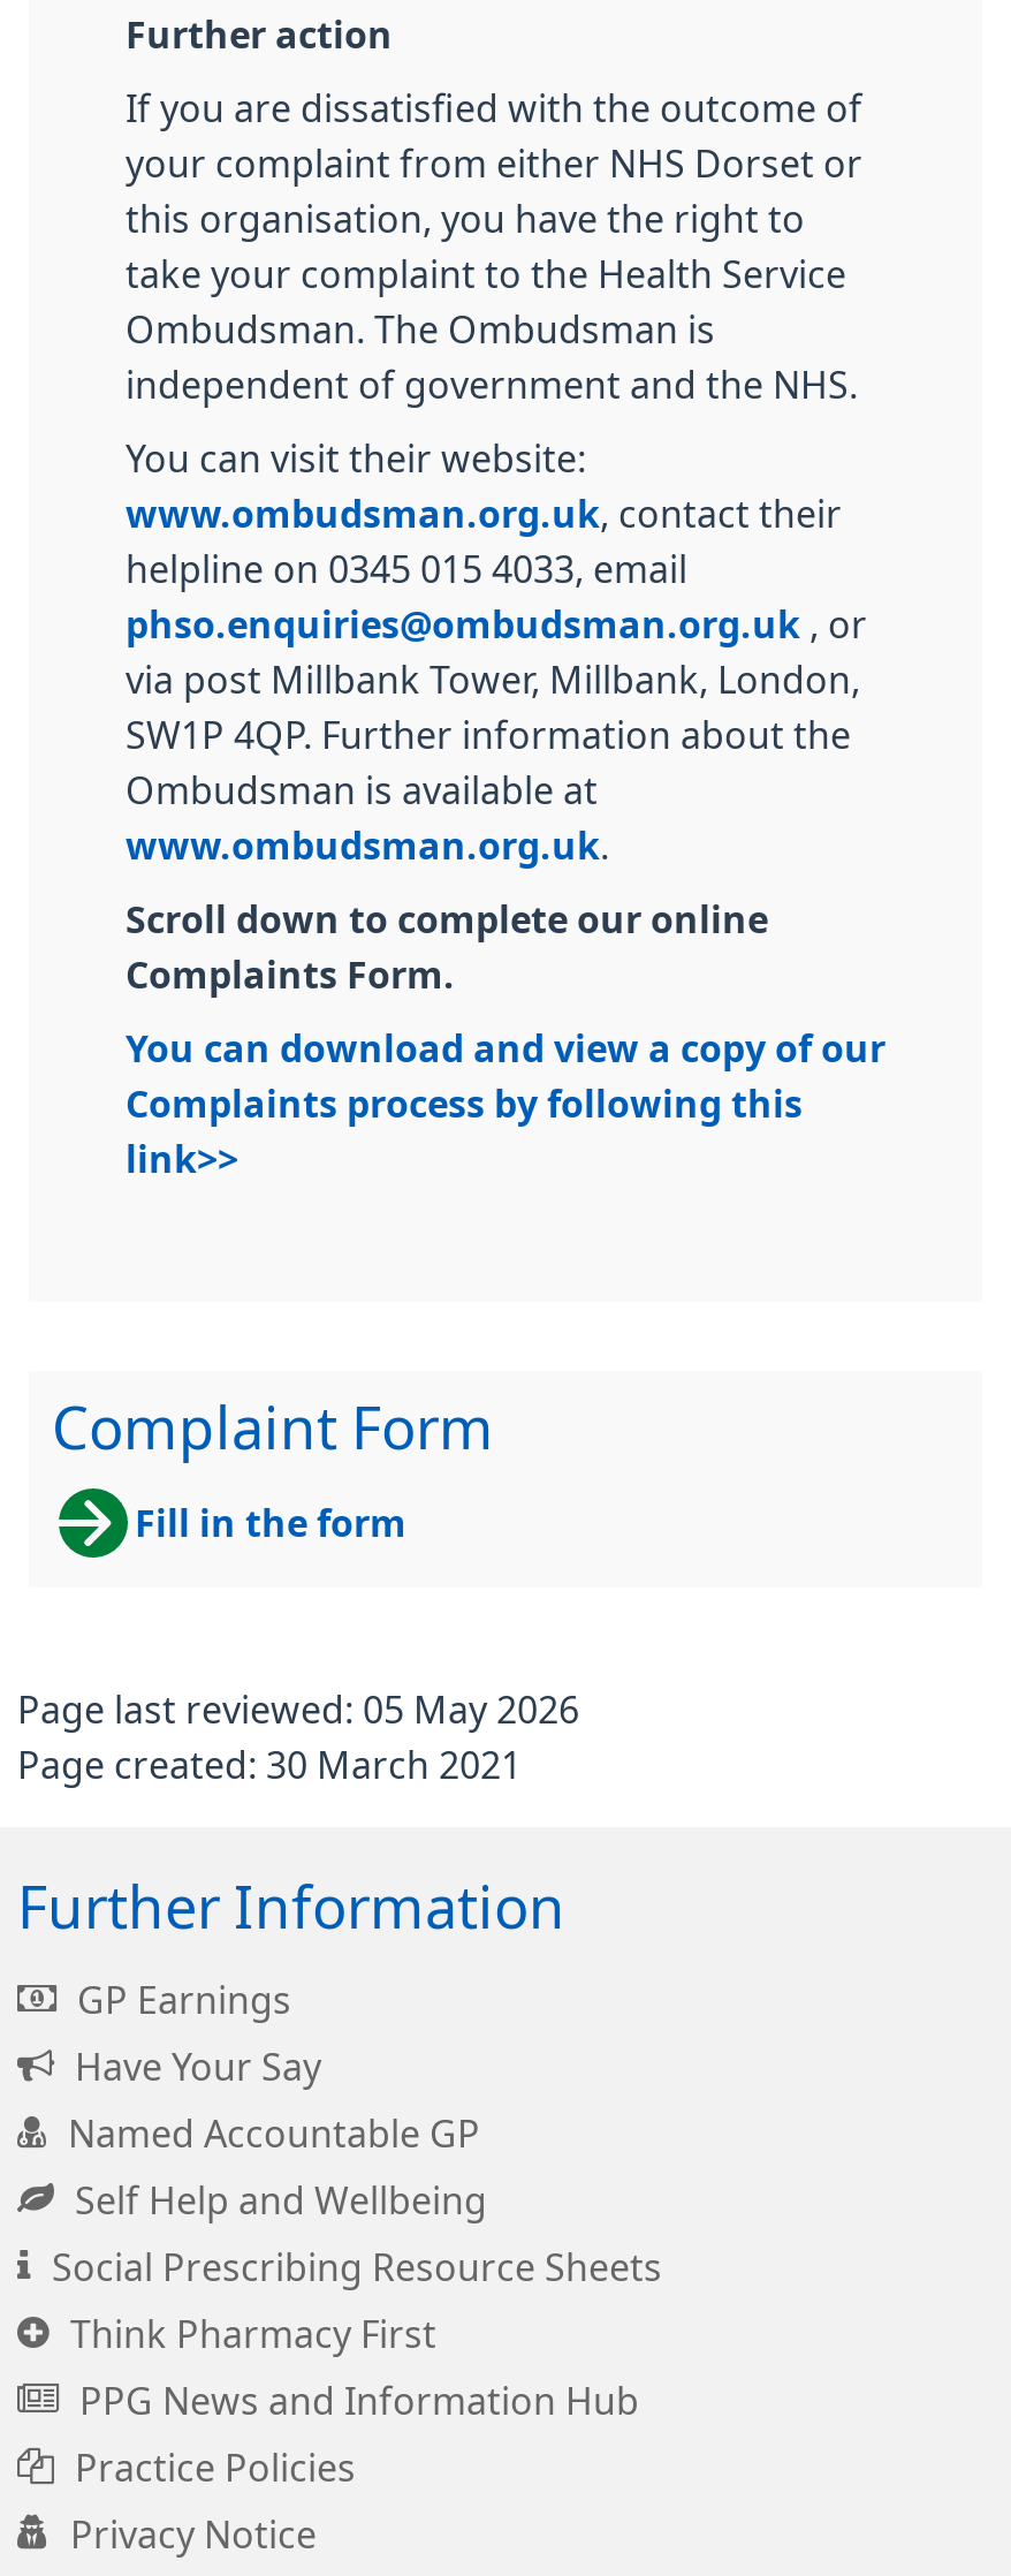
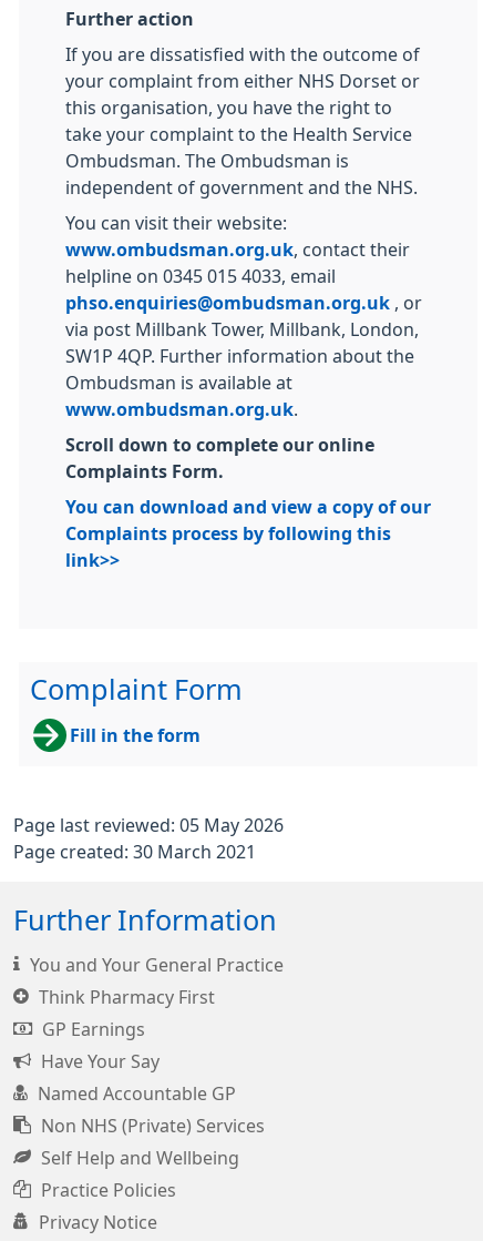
none -> [25,956,284,974] You and Your General Practice
moved [59,1982,480,2152] -> [33,1020,236,1102]: GP Earnings | Have Your Say | Named Accountable GP
none -> [37,1117,265,1135] Non NHS (Private) Services
moved [66,2182,487,2219] -> [37,1149,239,1167]: Self Help and Wellbeing
[43,2249,662,2419] Social Prescribing Resource Sheets | PPG News and Information Hub -> none
moved [61,2316,436,2353] -> [34,988,215,1006]: Think Pharmacy First

